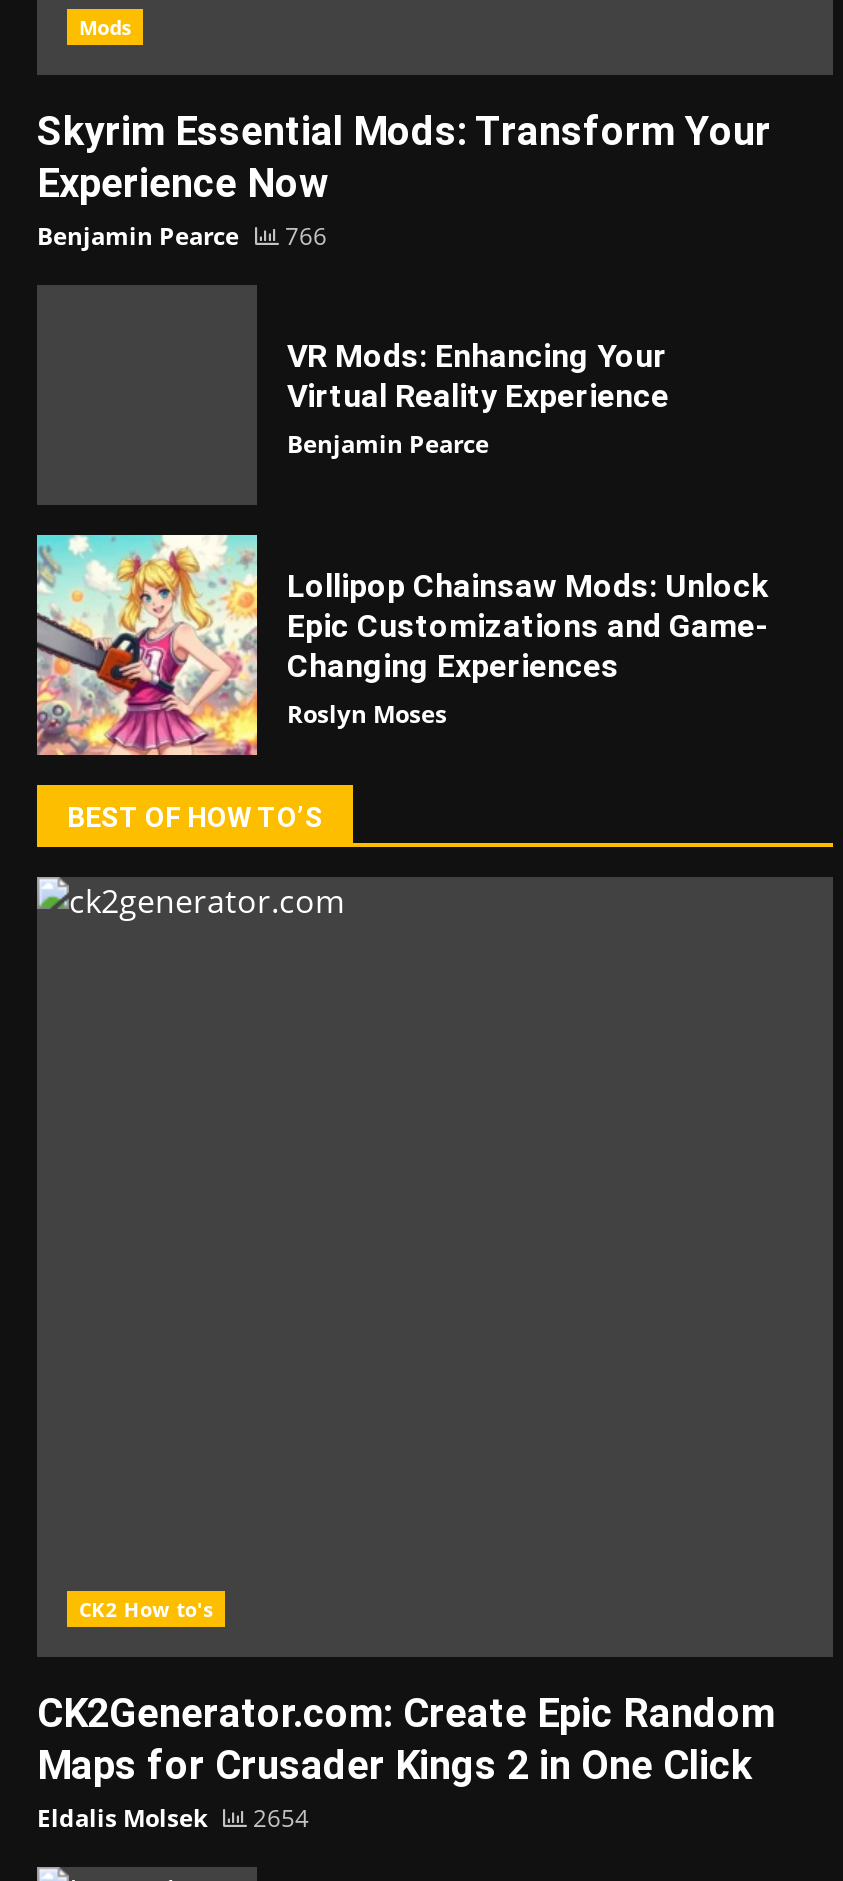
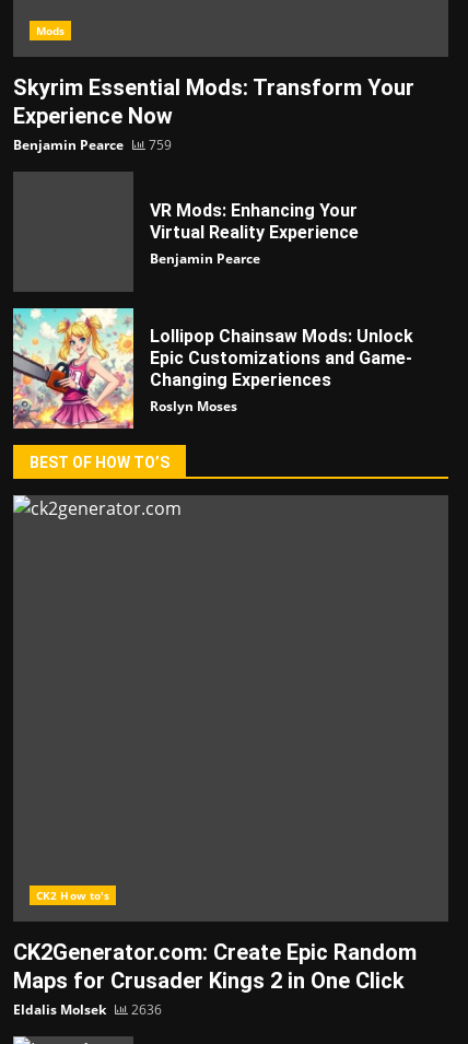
[37,218,327,252] Benjamin Pearce 766 -> [13,135,172,154] Benjamin Pearce 759
[37,1800,309,1834] Eldalis Molsek 2654 -> [13,1000,162,1018] Eldalis Molsek 2636

